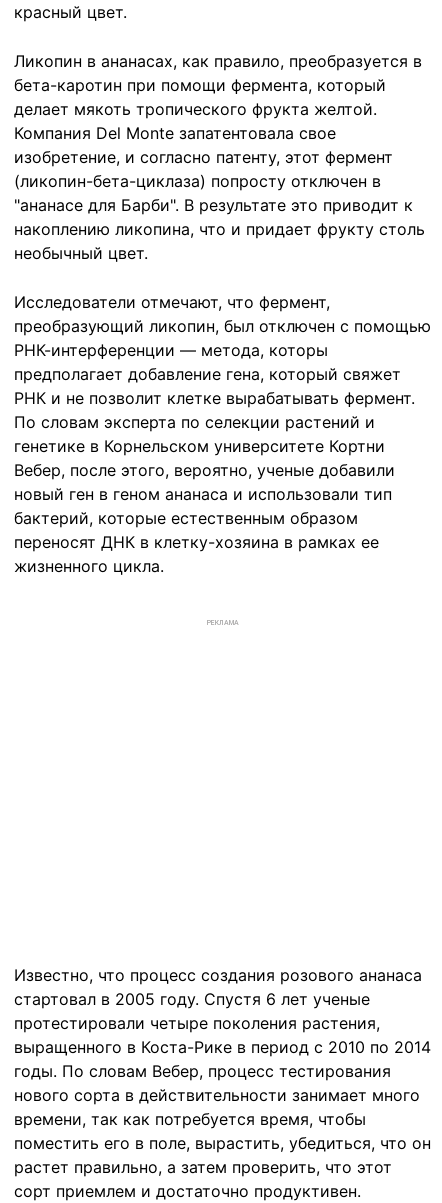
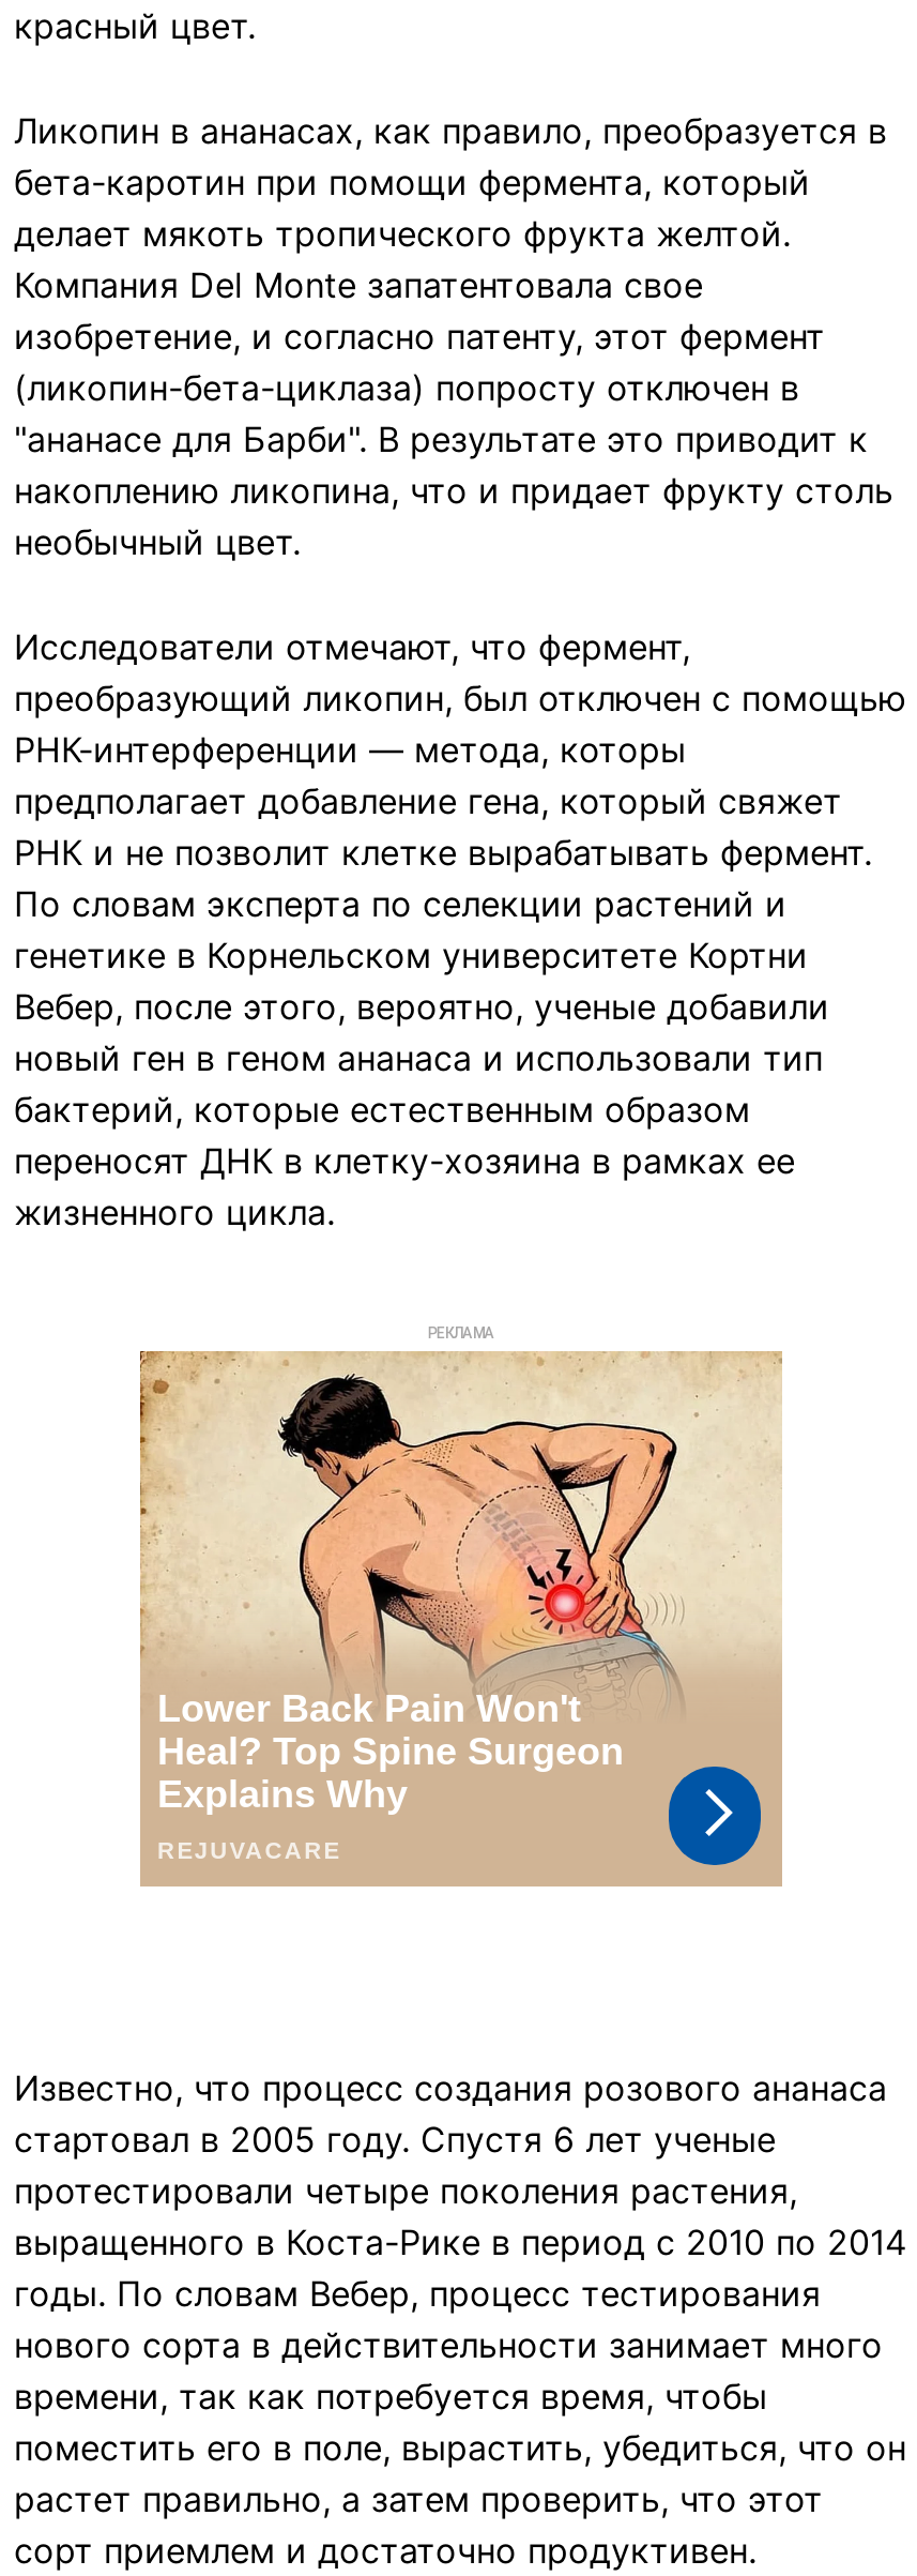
none -> [138,1349,784,1889] [image]

